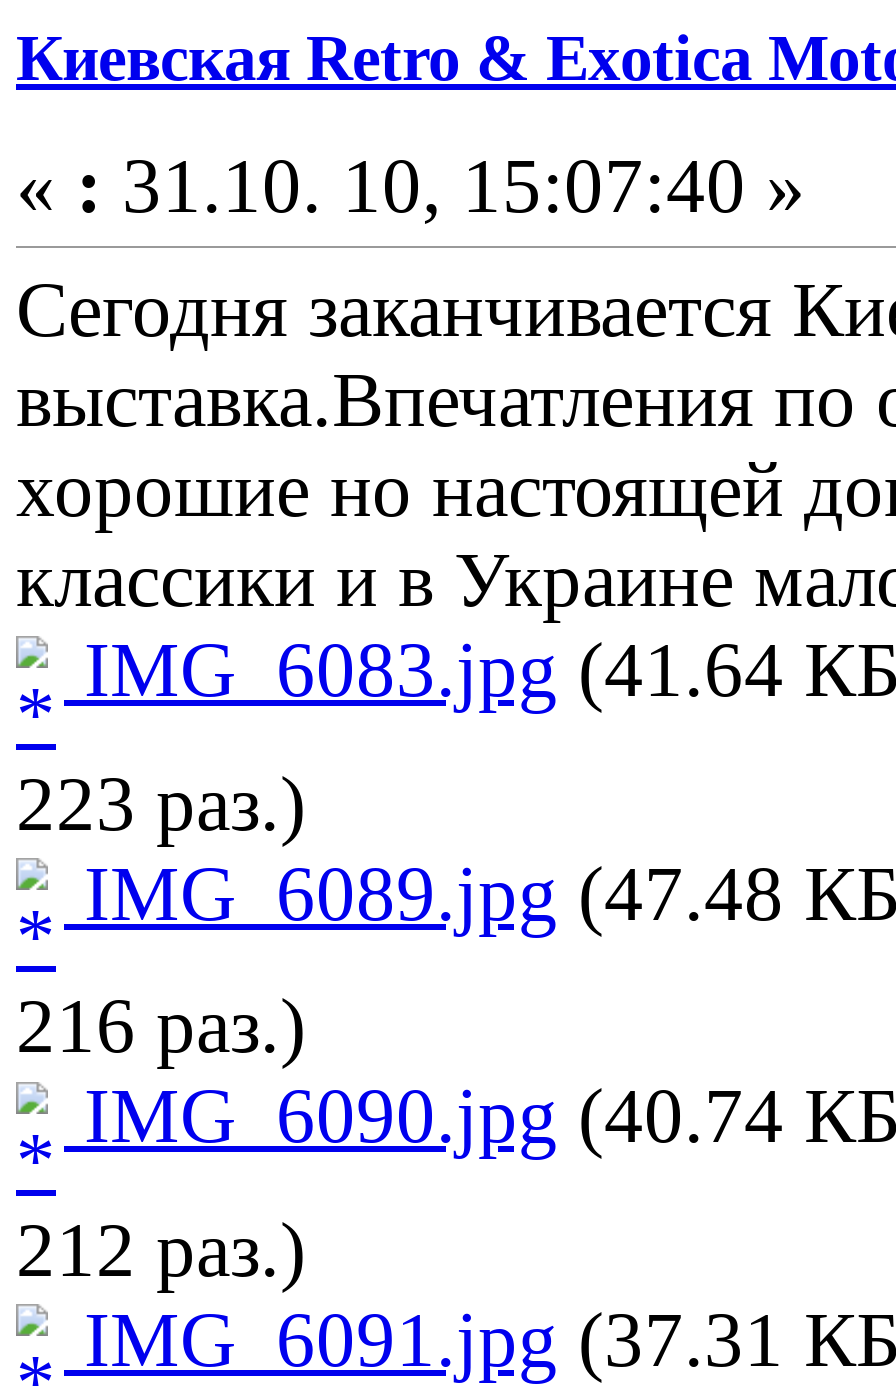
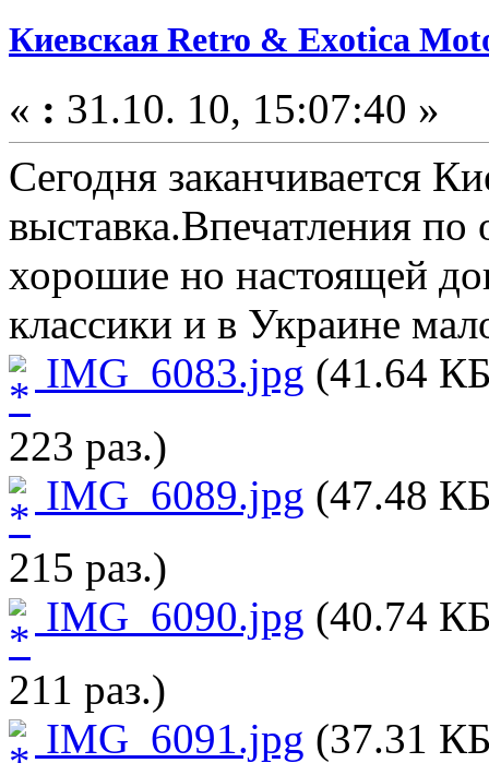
[16,982,306,1068] 216 раз.) -> [9,544,167,591] 215 раз.)
[16,1205,306,1291] 212 раз.) -> [9,666,166,712] 211 раз.)

